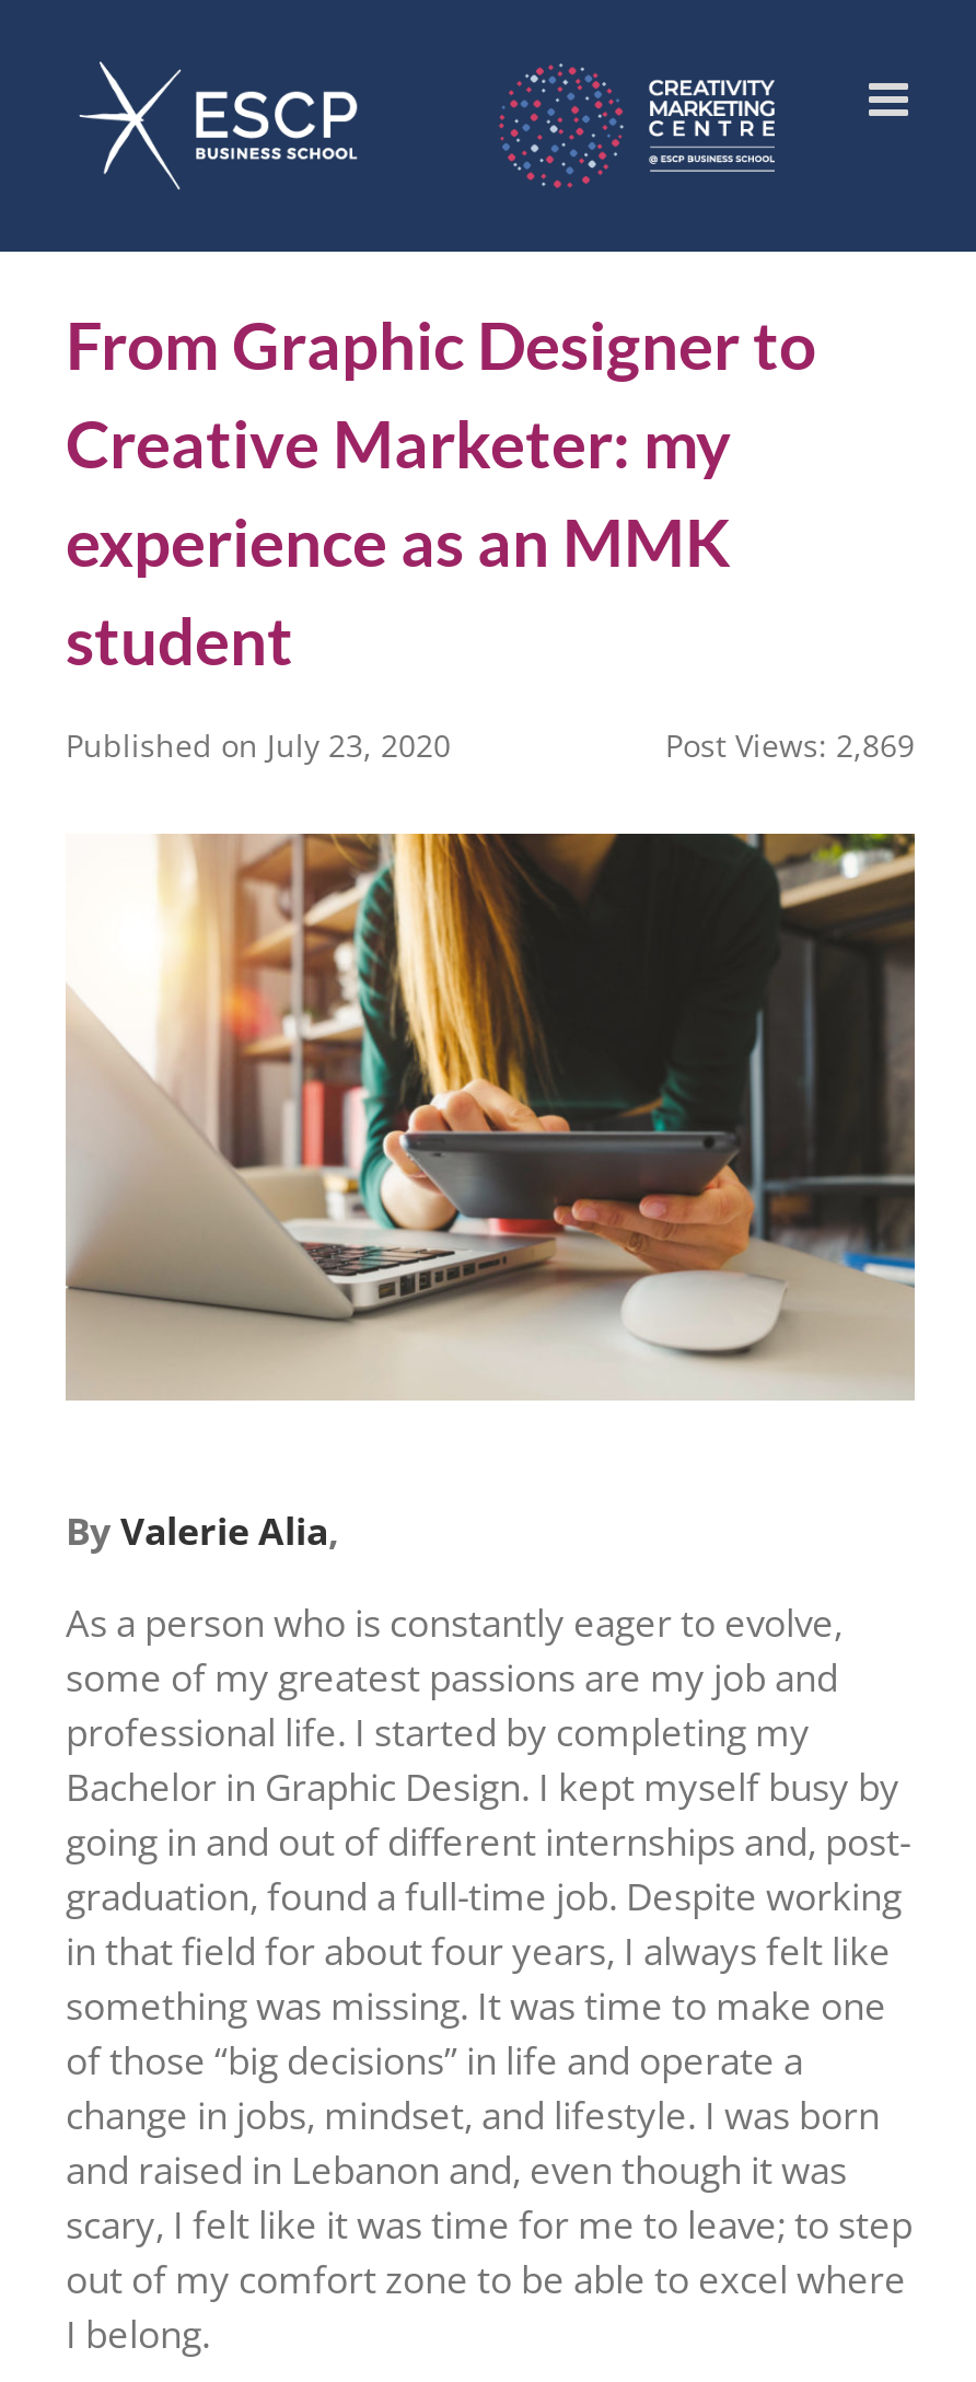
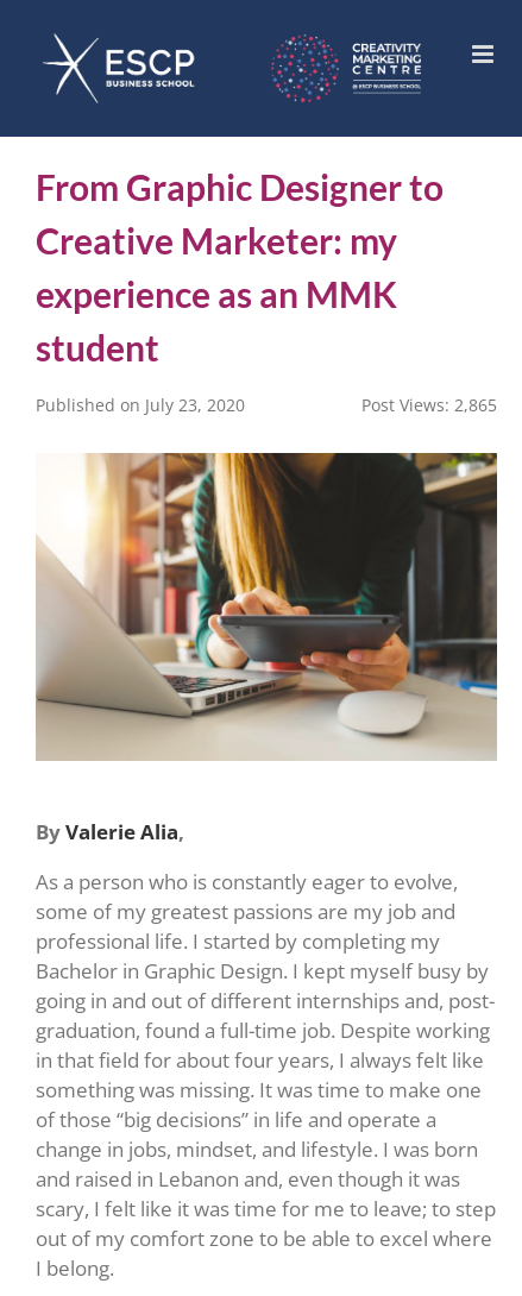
[665,725,915,767] Post Views: 2,869 -> [361,394,497,417] Post Views: 2,865

